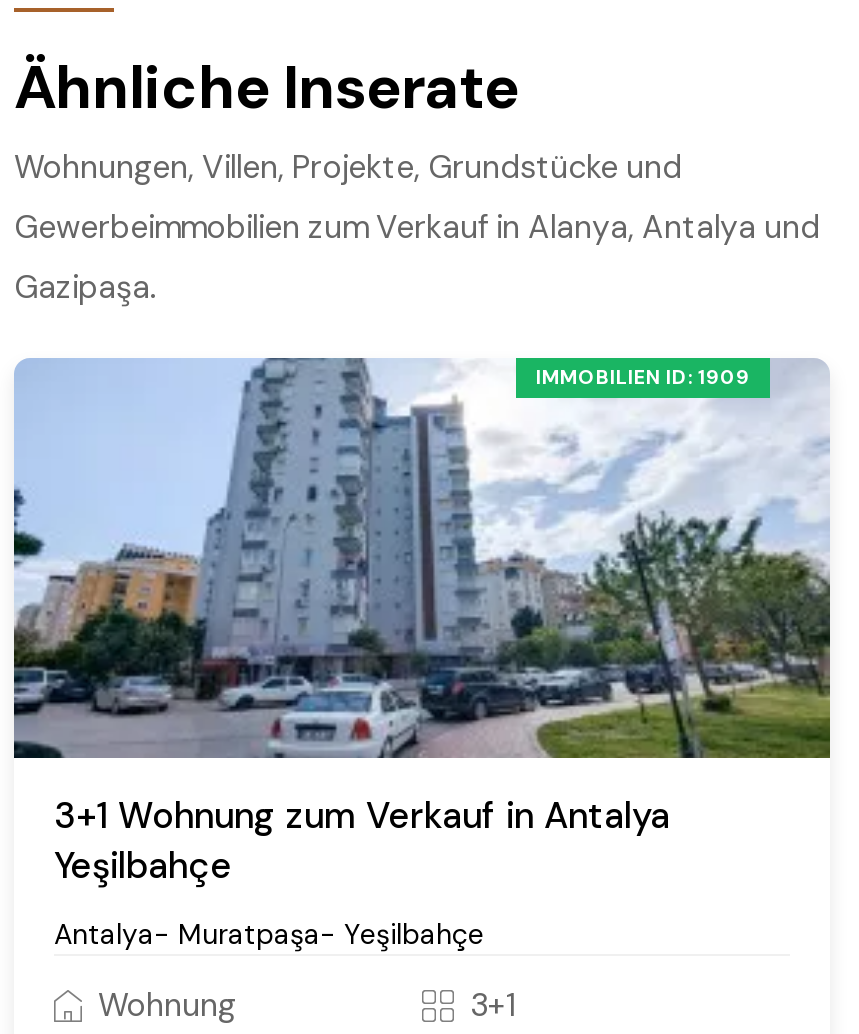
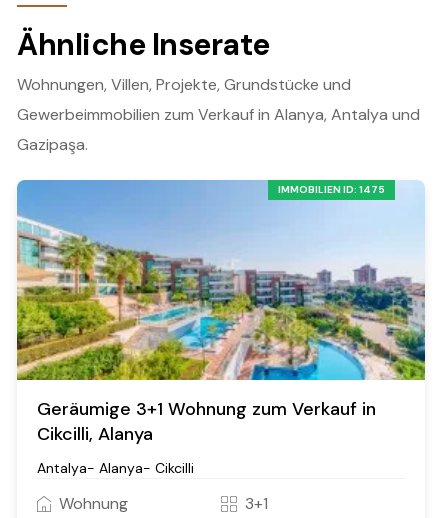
[12,358,832,760] [image] | IMMOBILIEN ID: 1909 -> [16,180,426,381] [image] | IMMOBILIEN ID: 1475
[54,793,670,891] 3+1 Wohnung zum Verkauf in Antalya | Yeşilbahçe -> [37,397,376,446] Geräumige 3+1 Wohnung zum Verkauf in | Cikcilli, Alanya
[54,917,484,953] Antalya- Muratpaşa- Yeşilbahçe -> [37,459,194,477] Antalya- Alanya- Cikcilli

